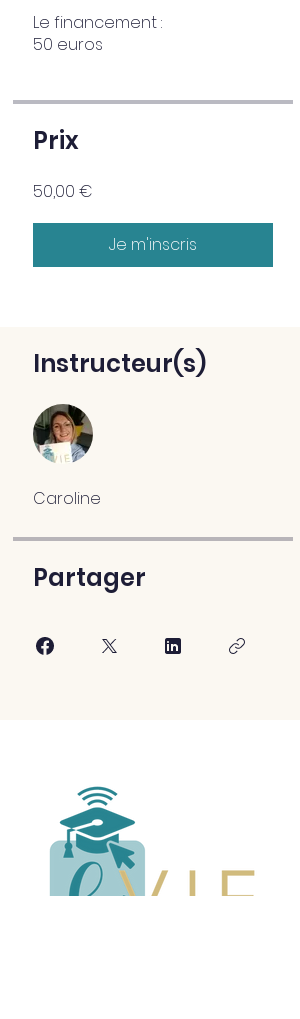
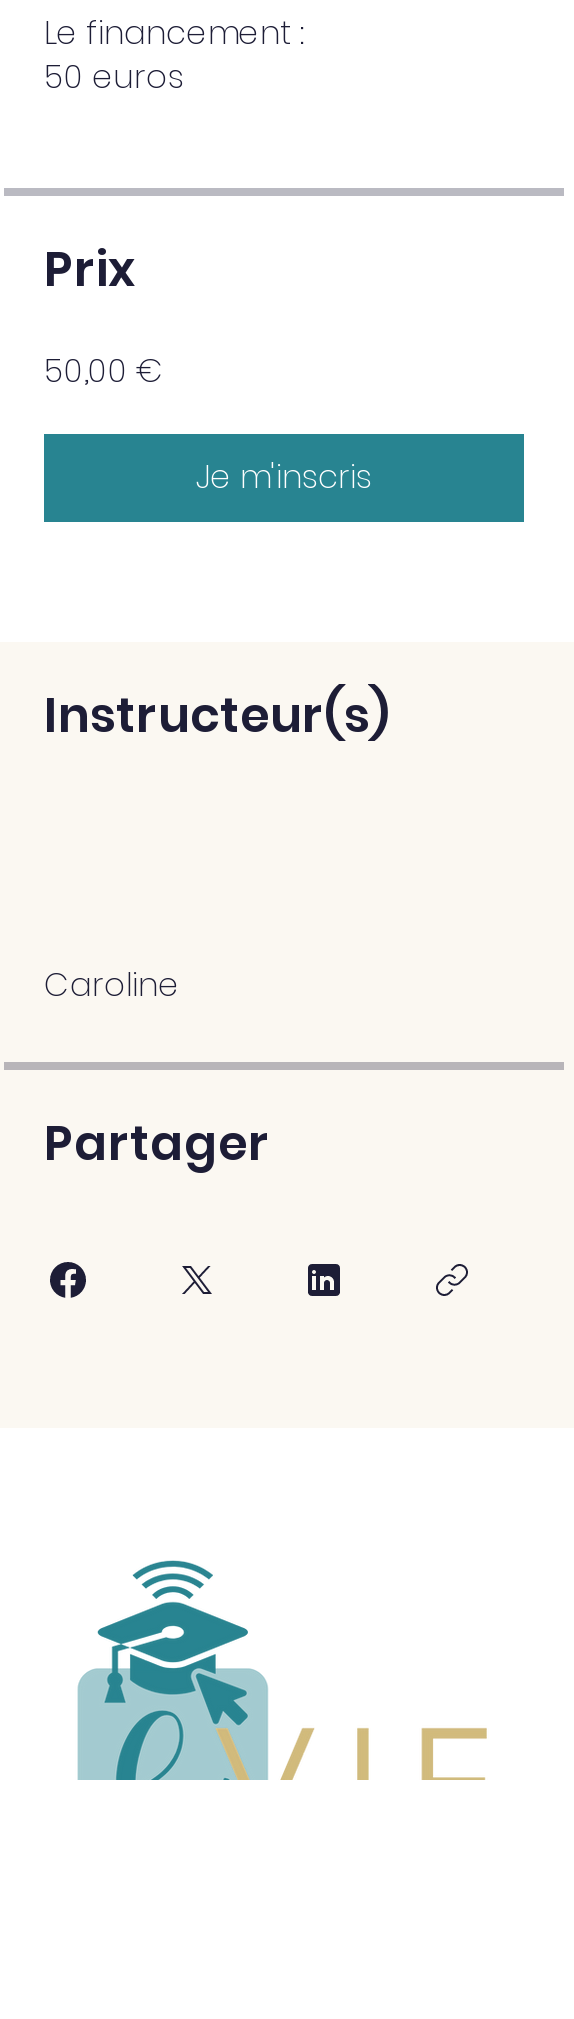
[32,403,94,463] [image] -> none

